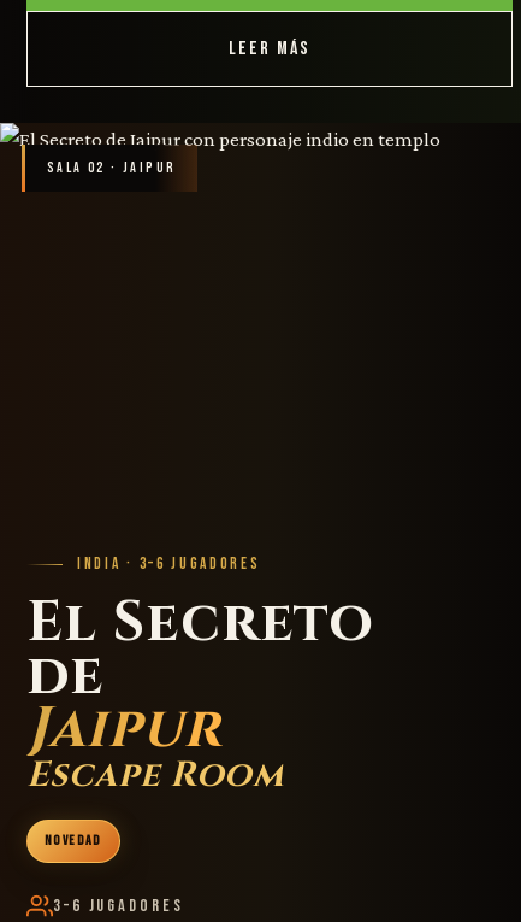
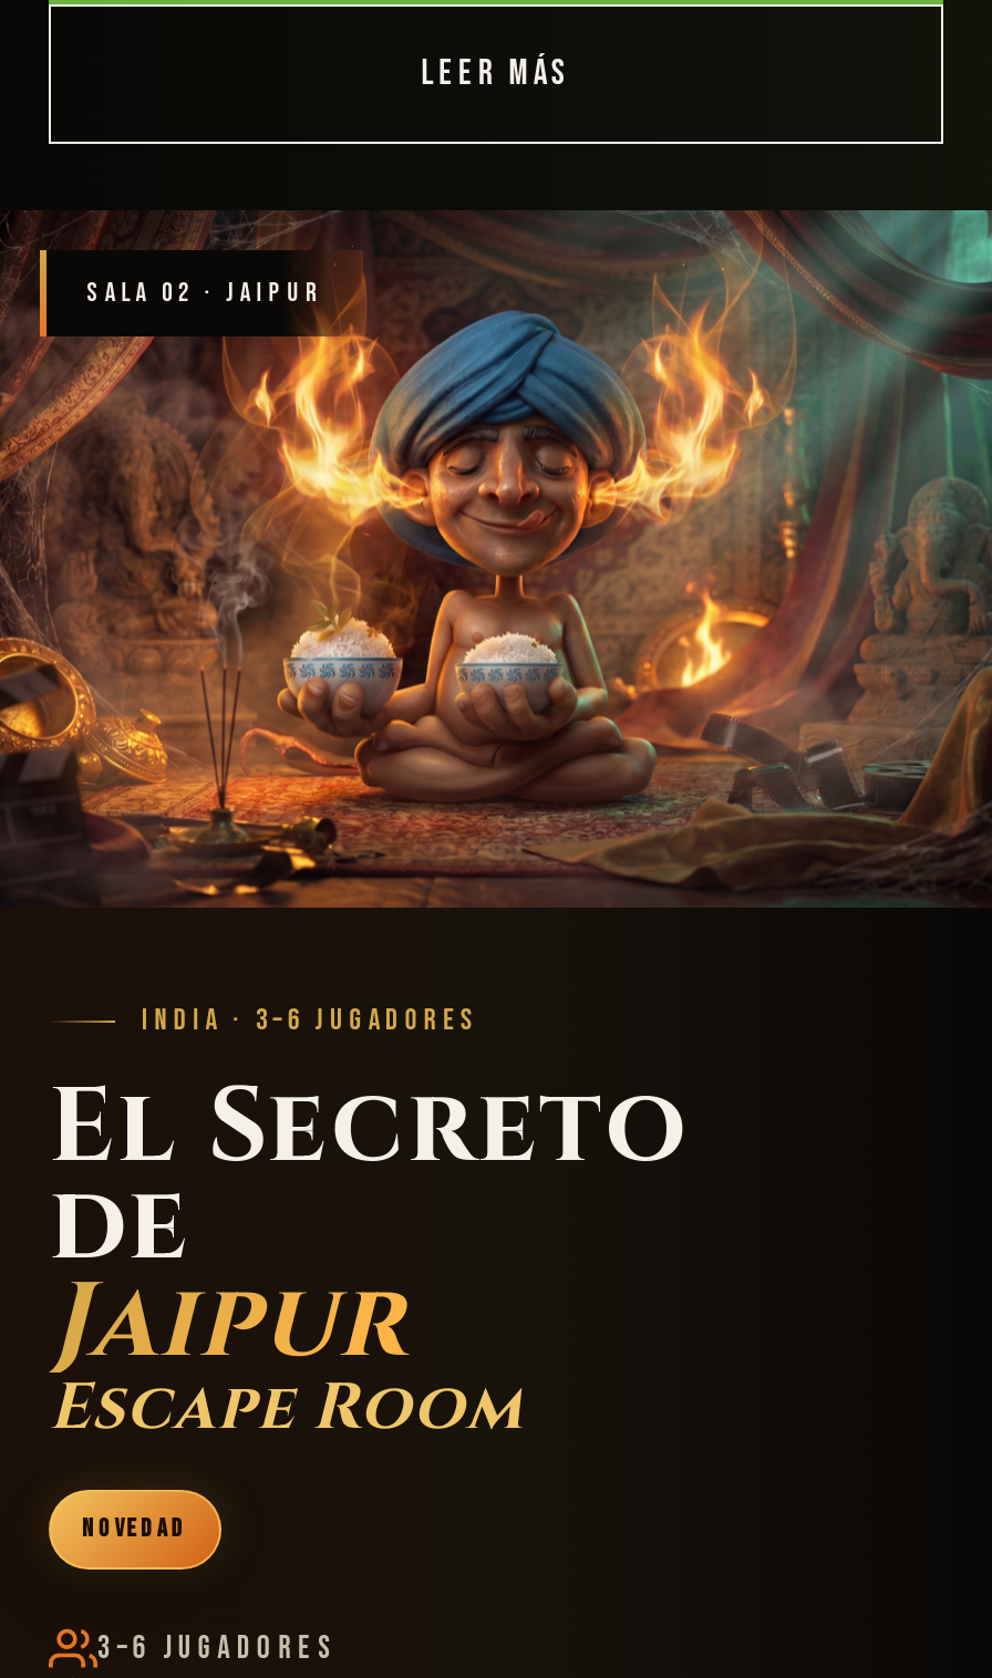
none -> [7,208,985,910] [image]

